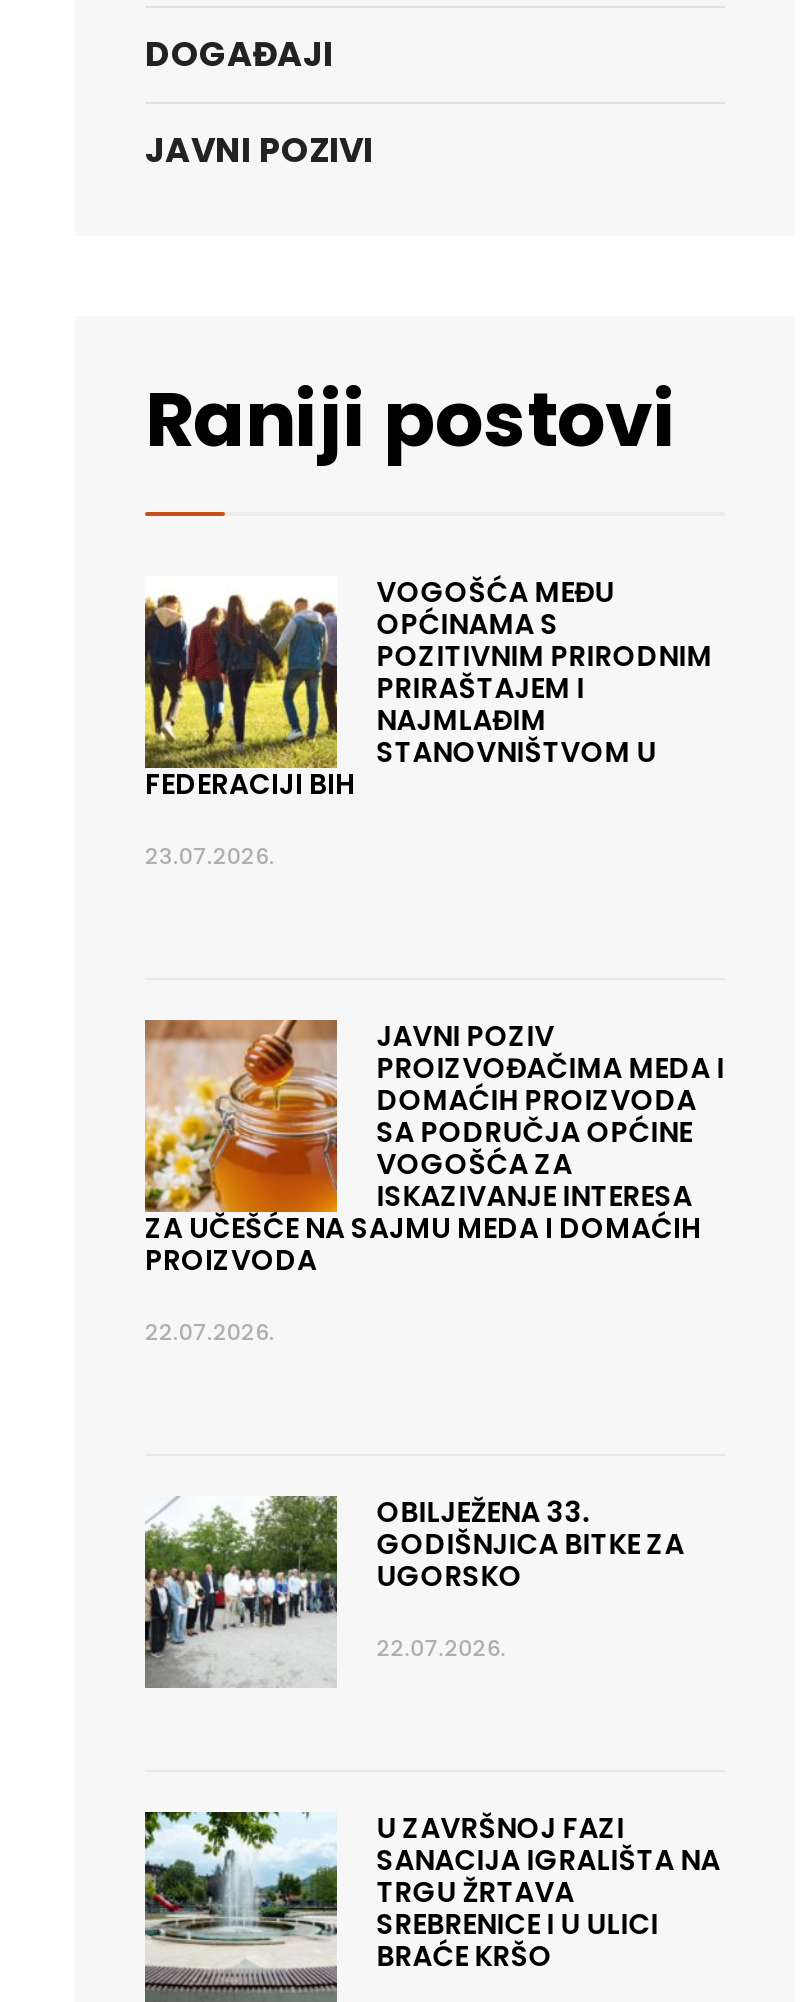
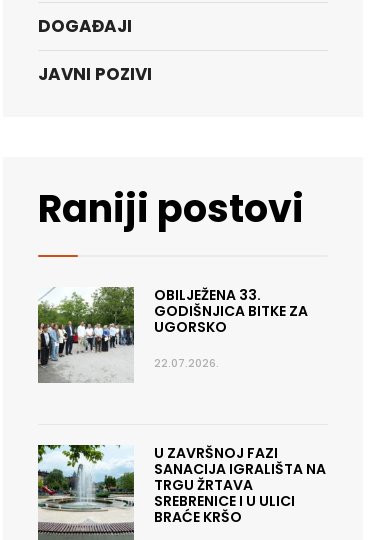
[143,572,712,872] [image] | VOGOŠĆA MEĐU | OPĆINAMA S | POZITIVNIM PRIRODNIM | PRIRAŠTAJEM I | NAJMLAĐIM | STANOVNIŠTVOM U | FEDERACIJI BIH | 23.07.2026. -> none
[143,1016,724,1348] [image] | JAVNI POZIV | PROIZVOĐAČIMA MEDA I | DOMAĆIH PROIZVODA | SA PODRUČJA OPĆINE | VOGOŠĆA ZA | ISKAZIVANJE INTERESA | ZA UČEŠĆE NA SAJMU MEDA I DOMAĆIH | PROIZVODA | 22.07.2026. -> none

